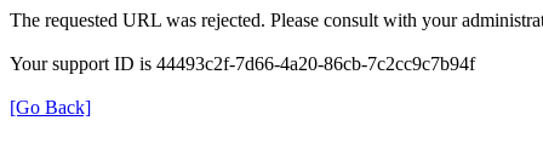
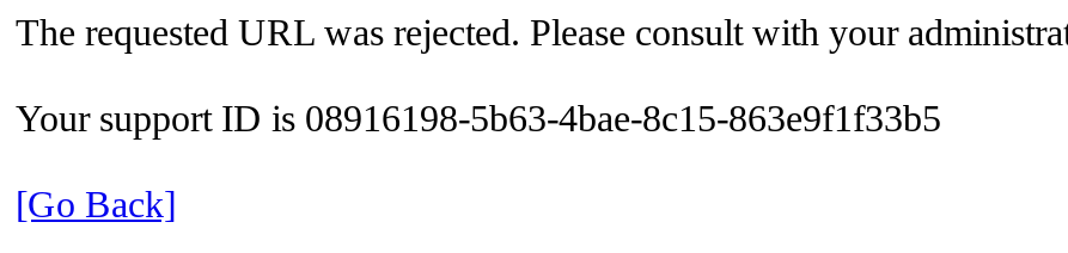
[10,53,475,74] Your support ID is 44493c2f-7d66-4a20-86cb-7c2cc9c7b94f -> [16,98,941,138] Your support ID is 08916198-5b63-4bae-8c15-863e9f1f33b5

